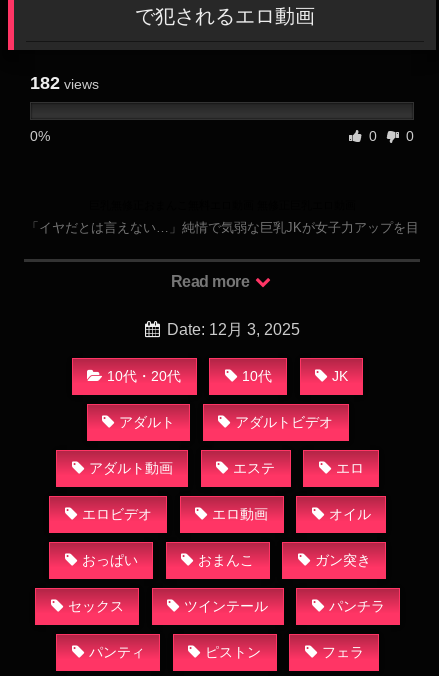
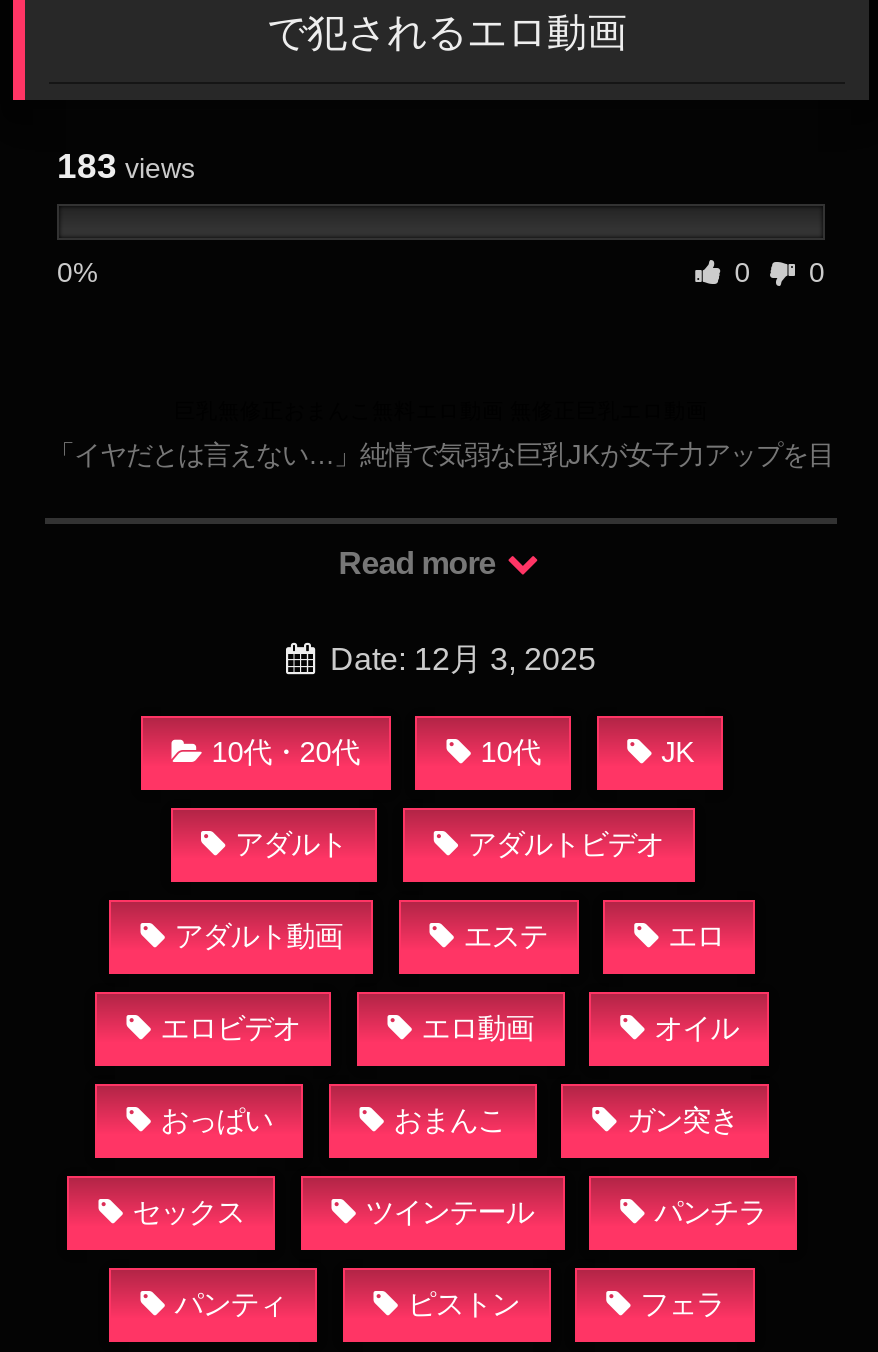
[30,73,99,93] 182 views -> [57,146,195,186] 183 views

